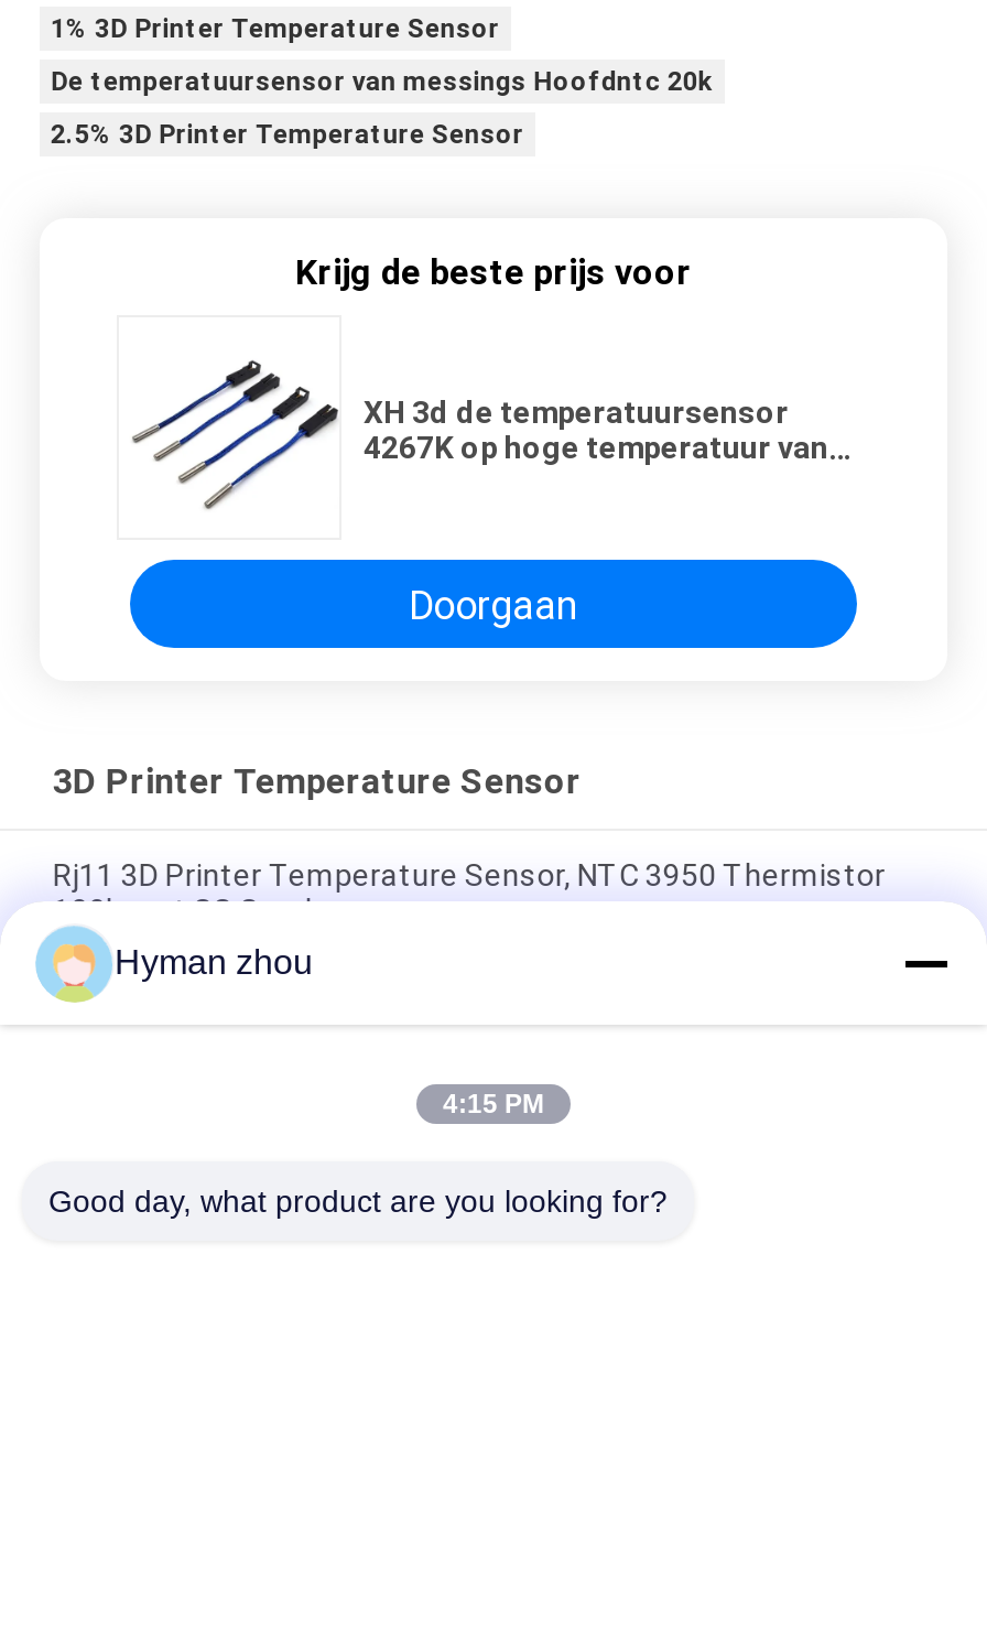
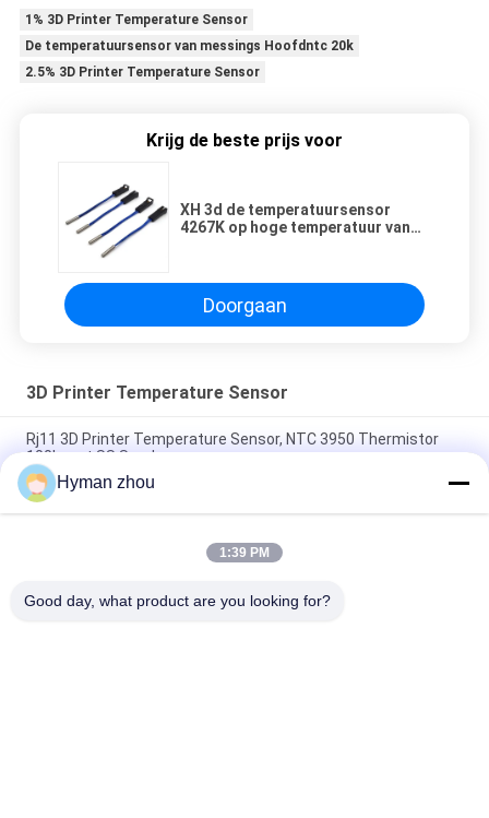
[443,1089,544,1120] 4:15 PM -> [219,545,270,560] 1:39 PM

